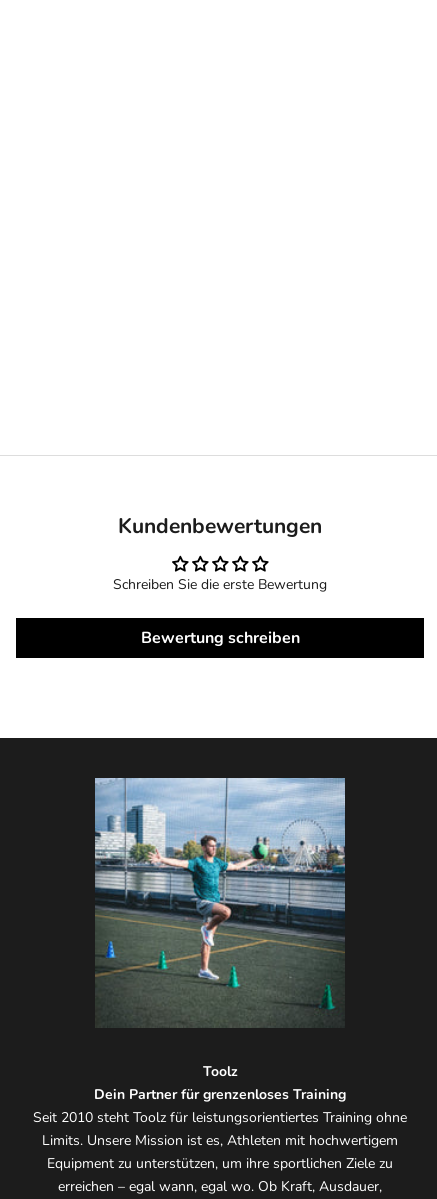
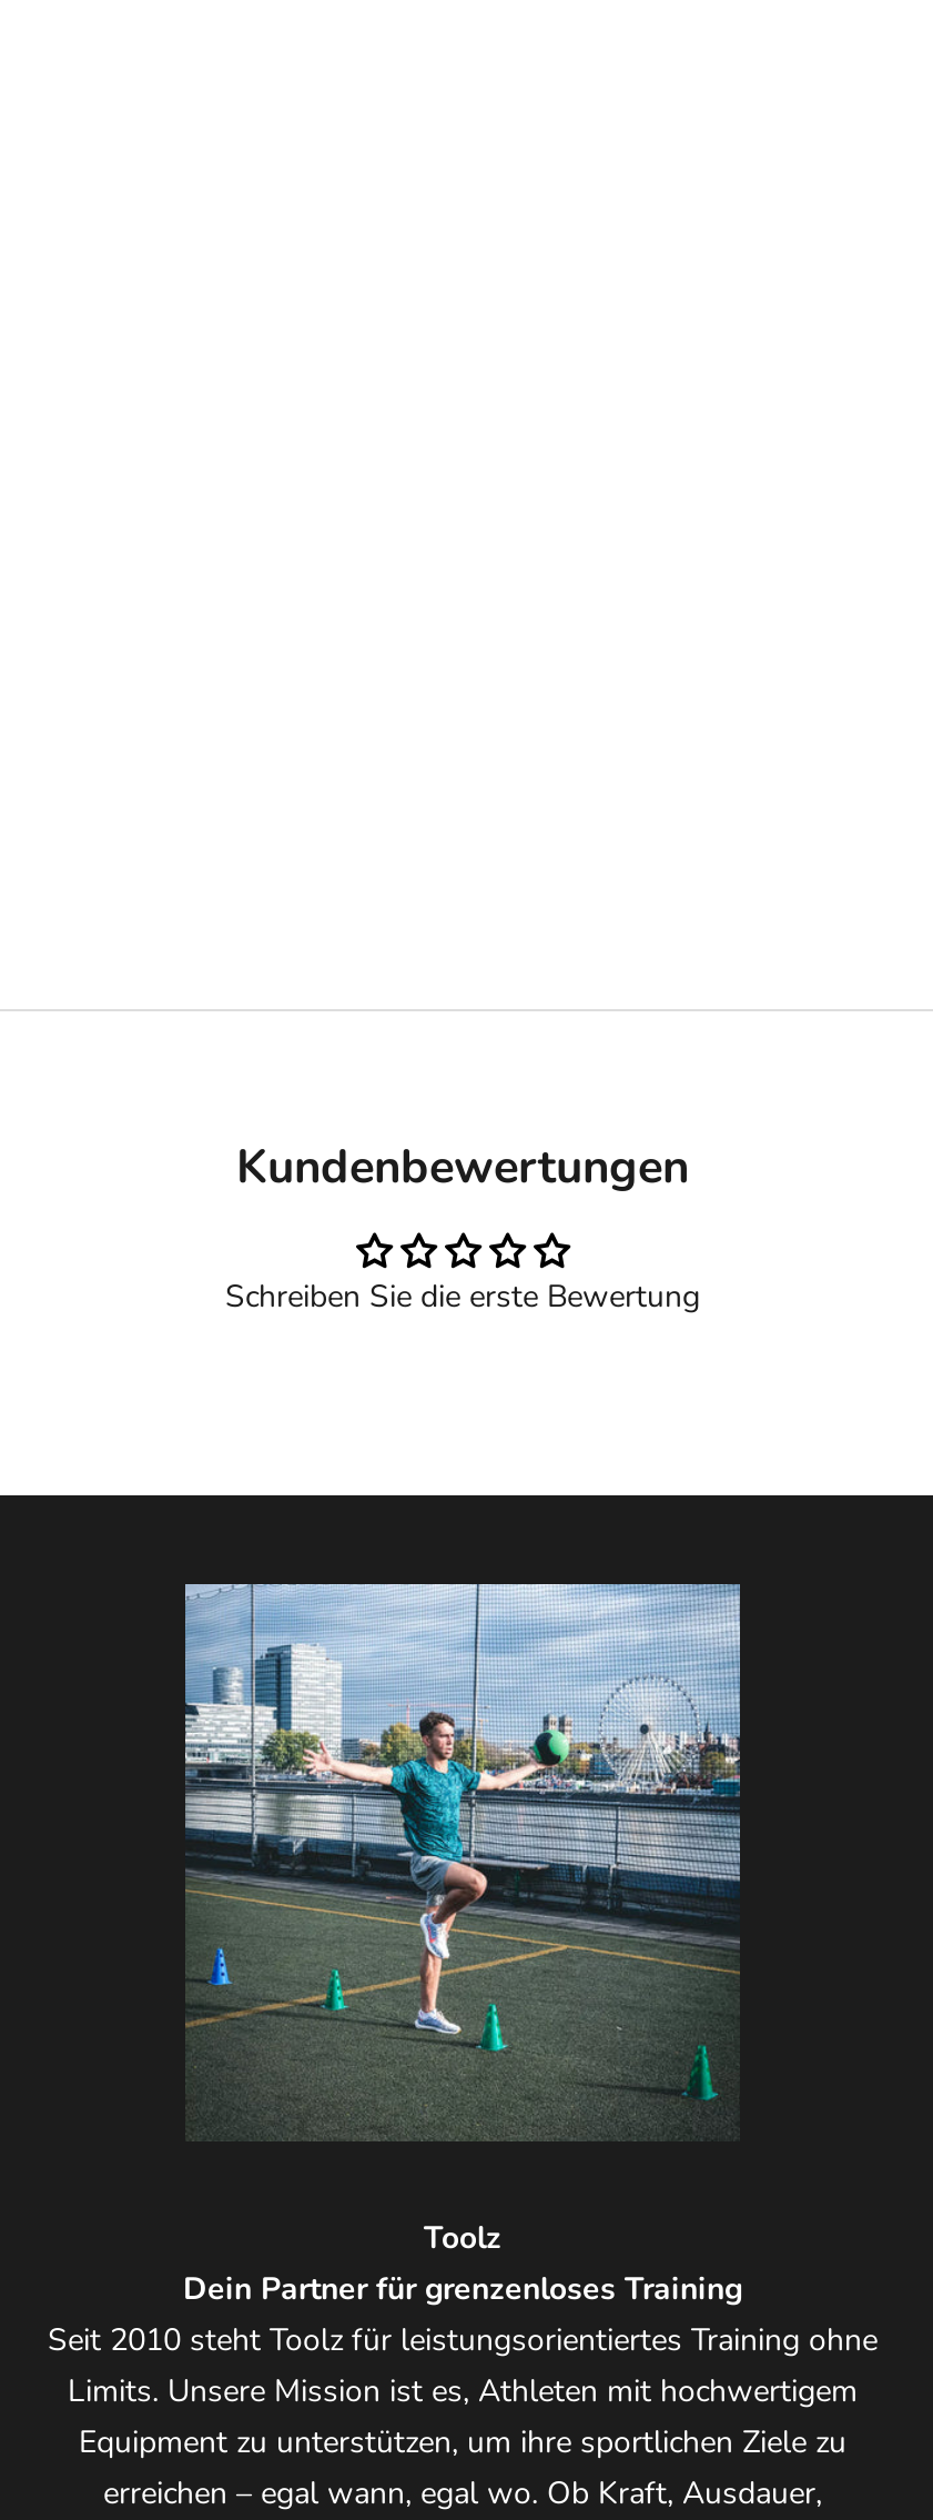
[140,627,299,649] Bewertung schreiben -> none

